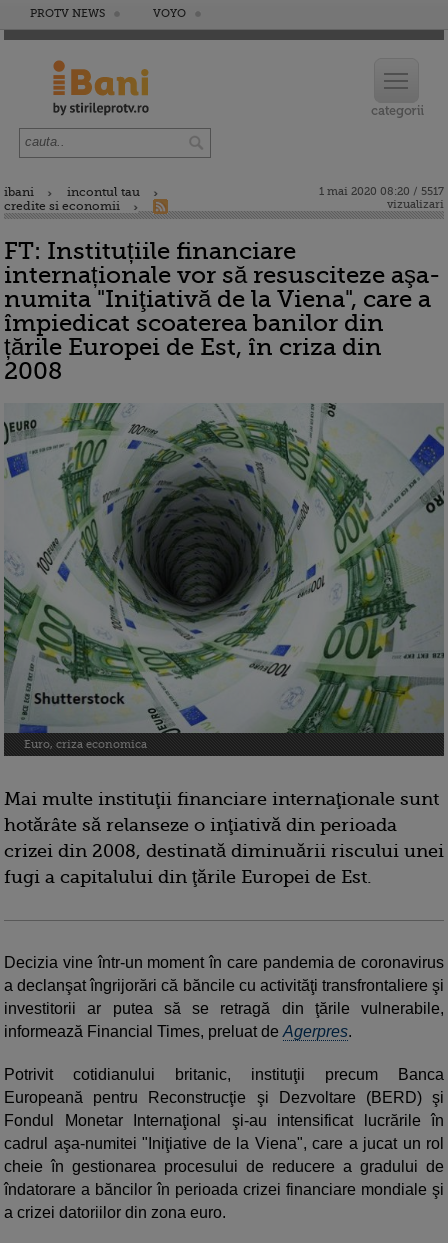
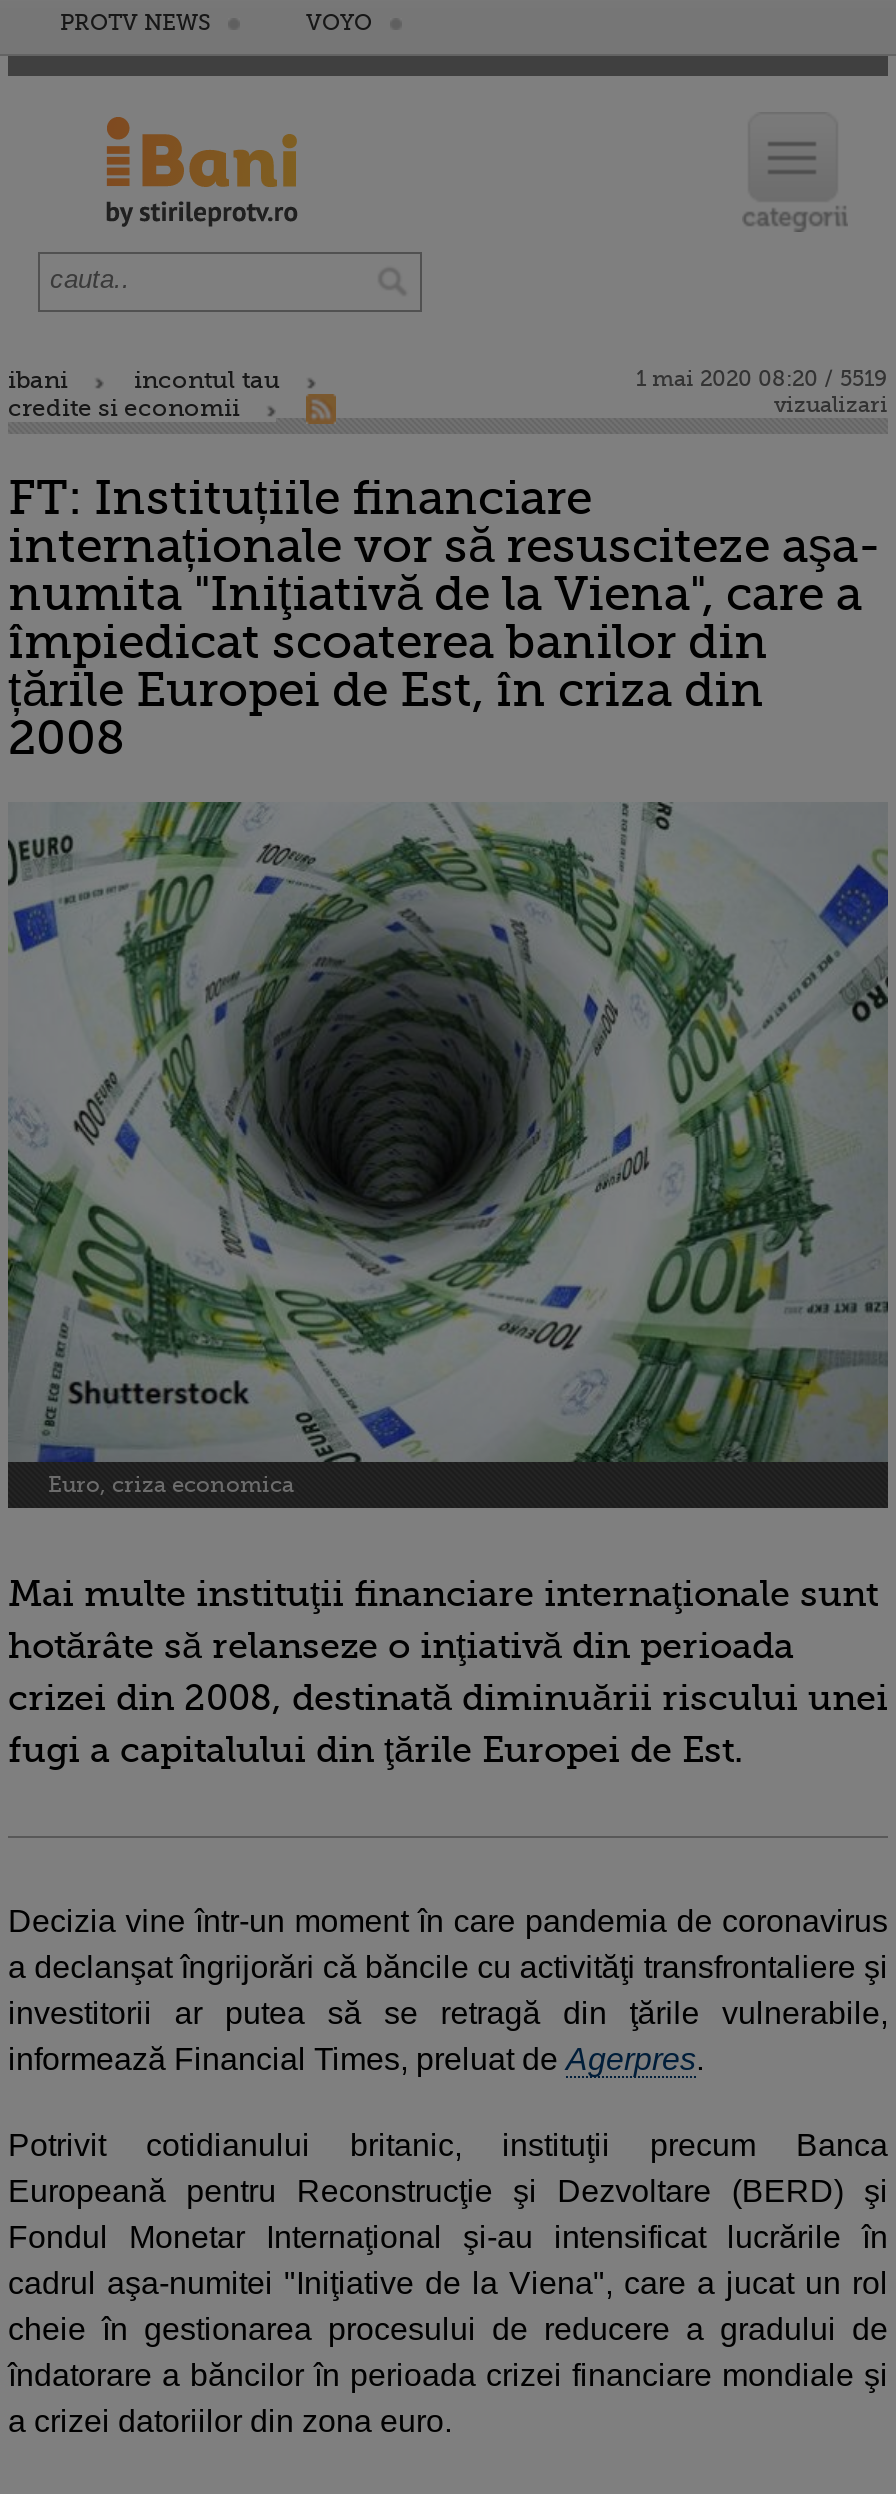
[319,185,444,198] 1 mai 2020 08:20 / 5517 -> [636,366,888,392] 1 mai 2020 08:20 / 5519

